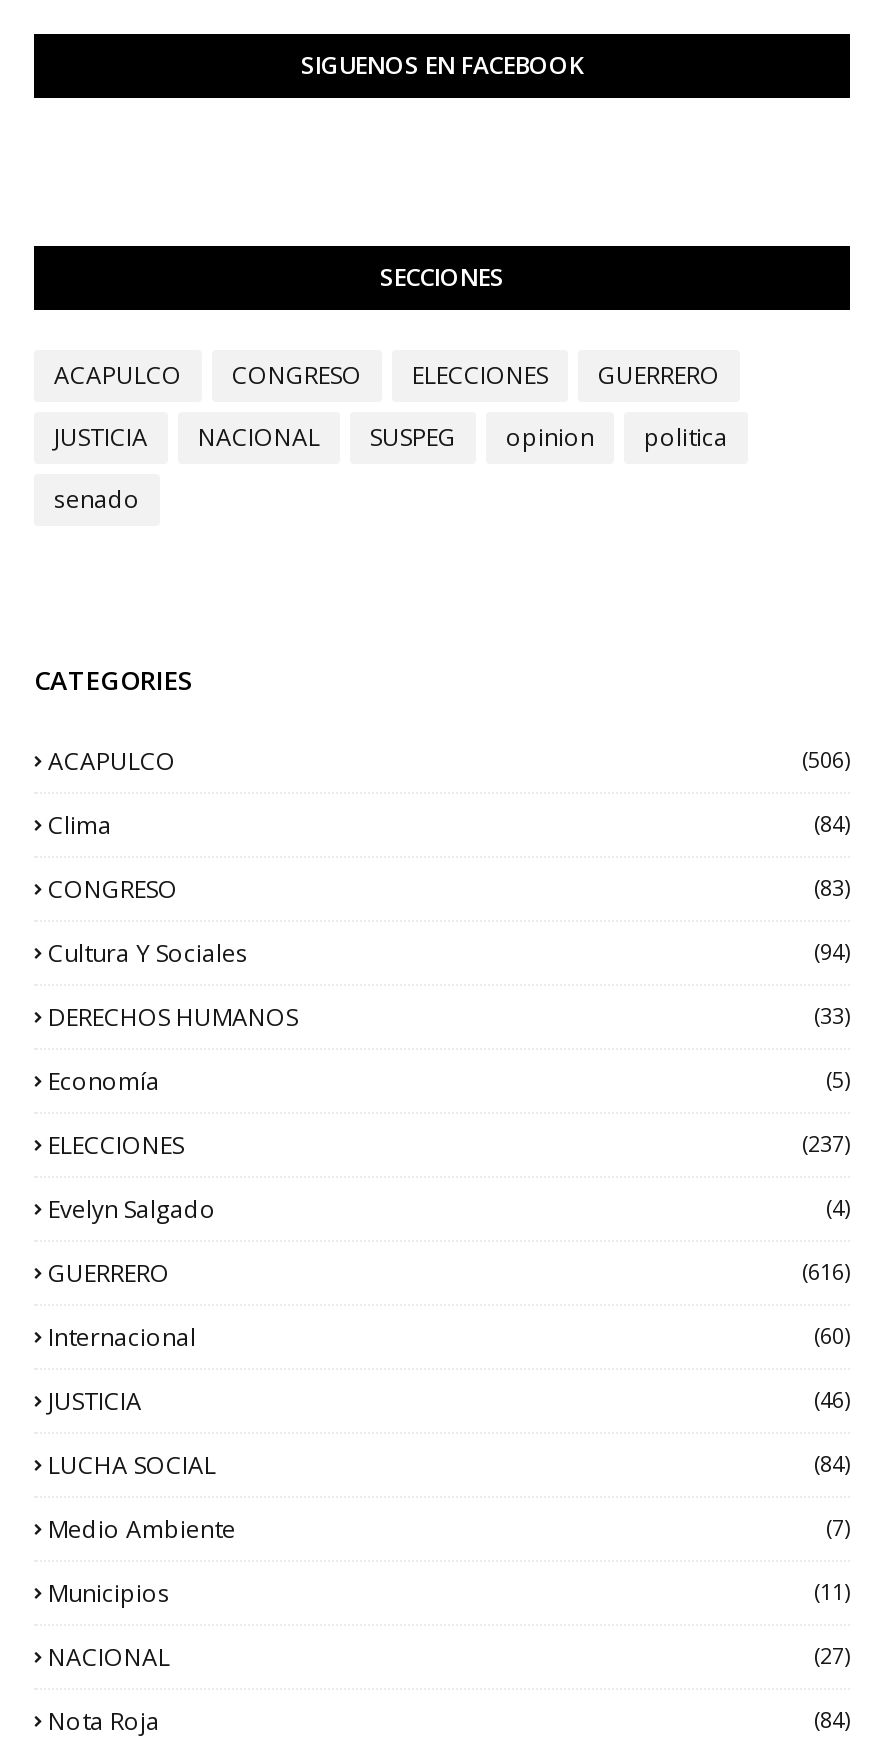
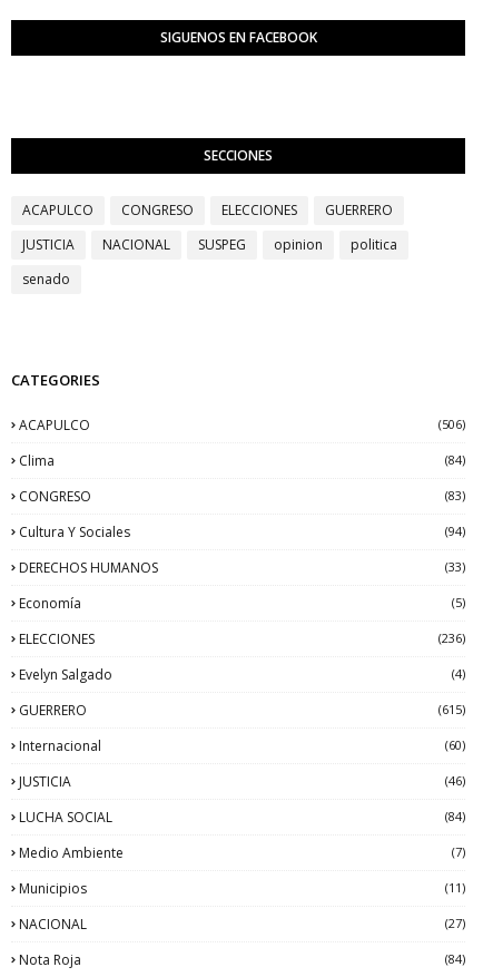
[802,1127,850,1157] (237) -> [438,629,465,646] (236)
[802,1255,850,1285] (616) -> [438,700,465,717] (615)

